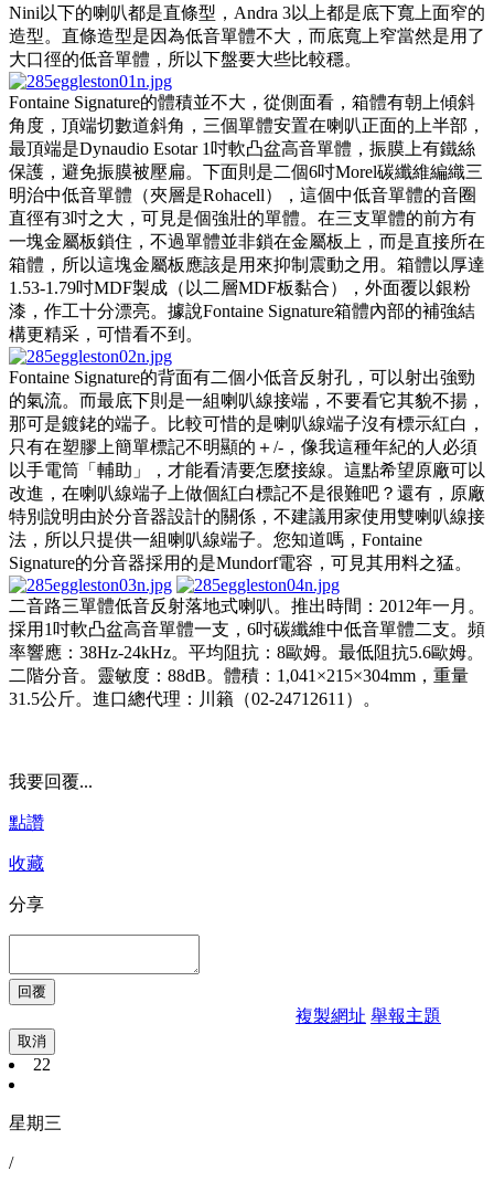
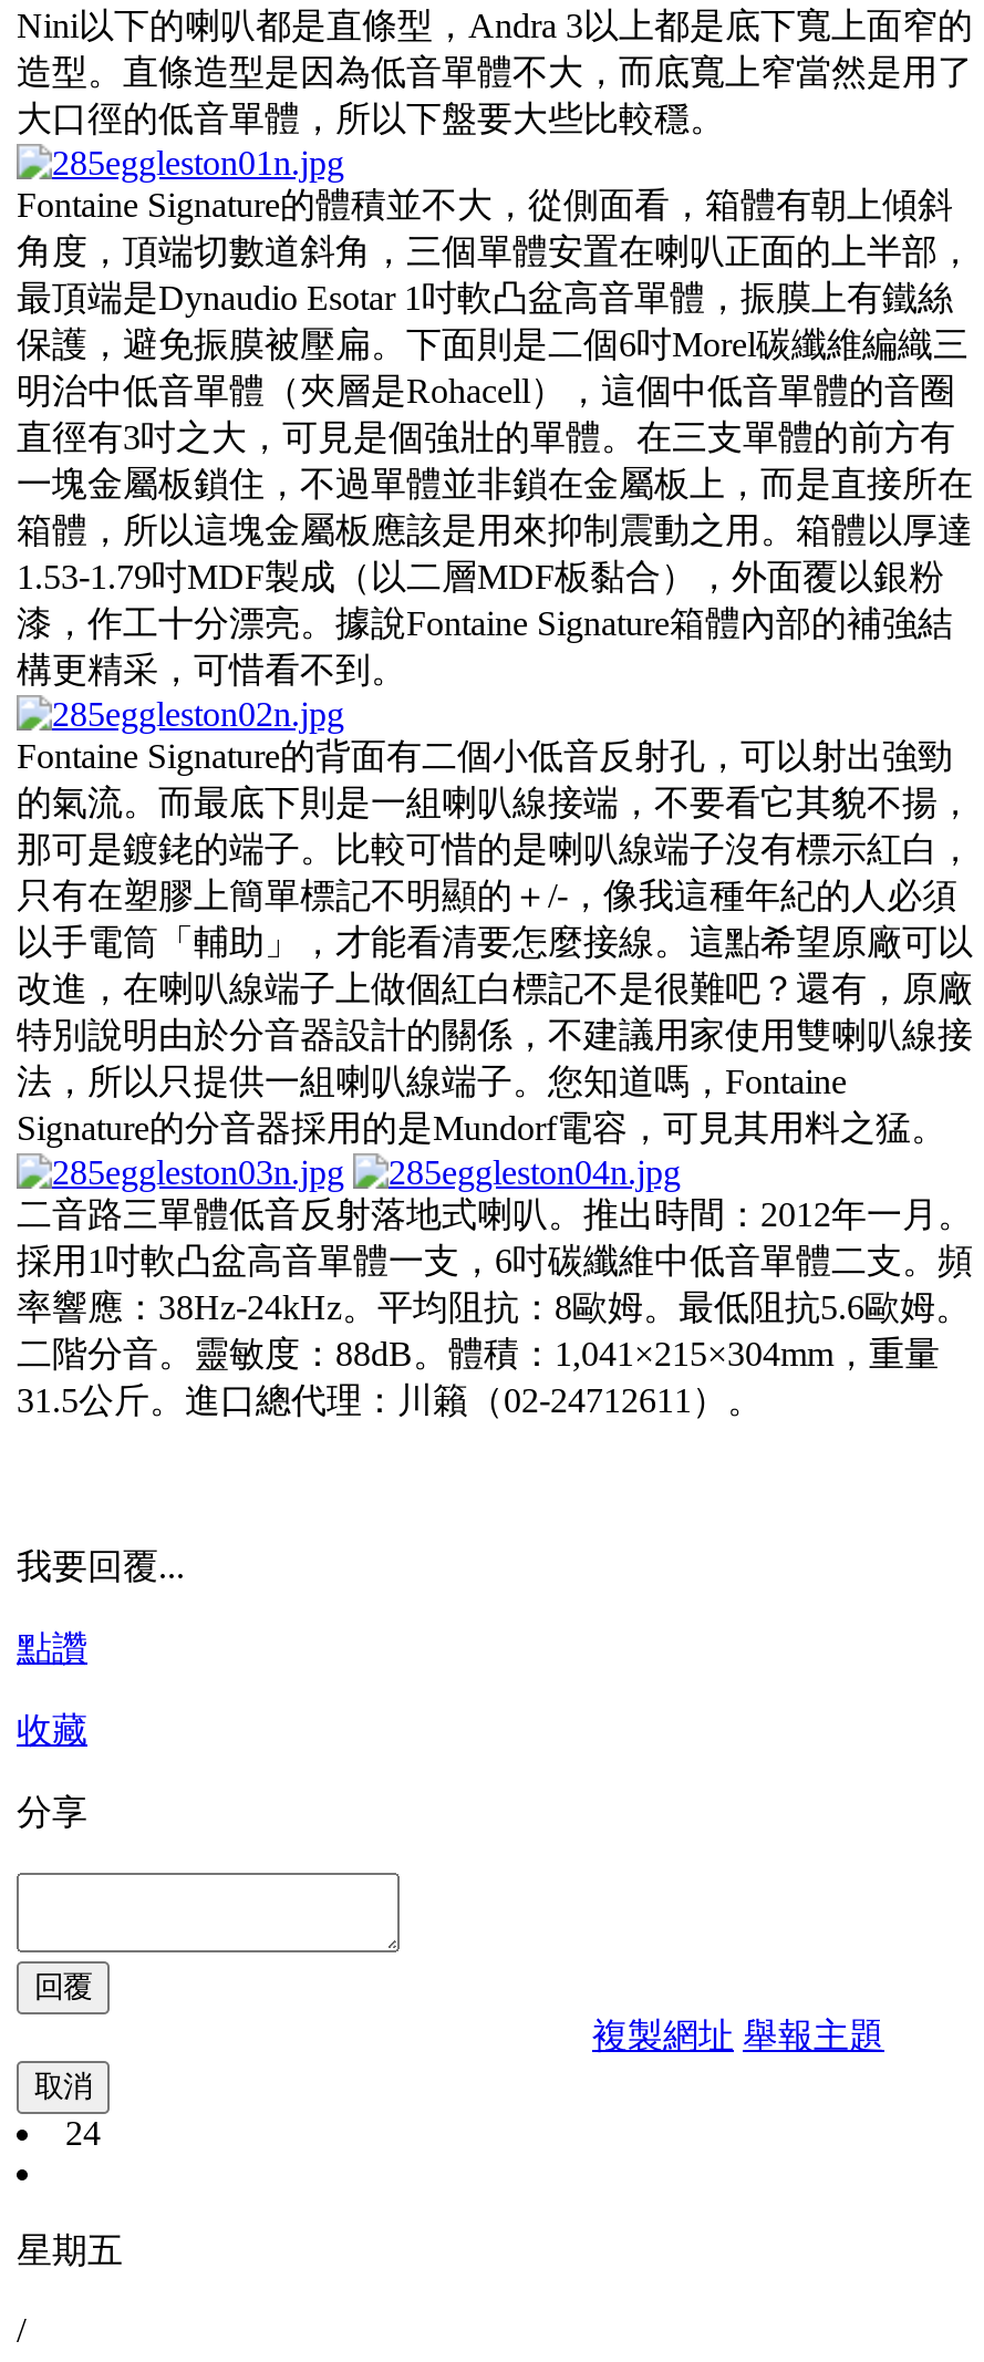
[33,1055,51,1074] 22 -> [65,2114,101,2151] 24
[9,1113,62,1132] 星期三 -> [17,2231,123,2269] 星期五

